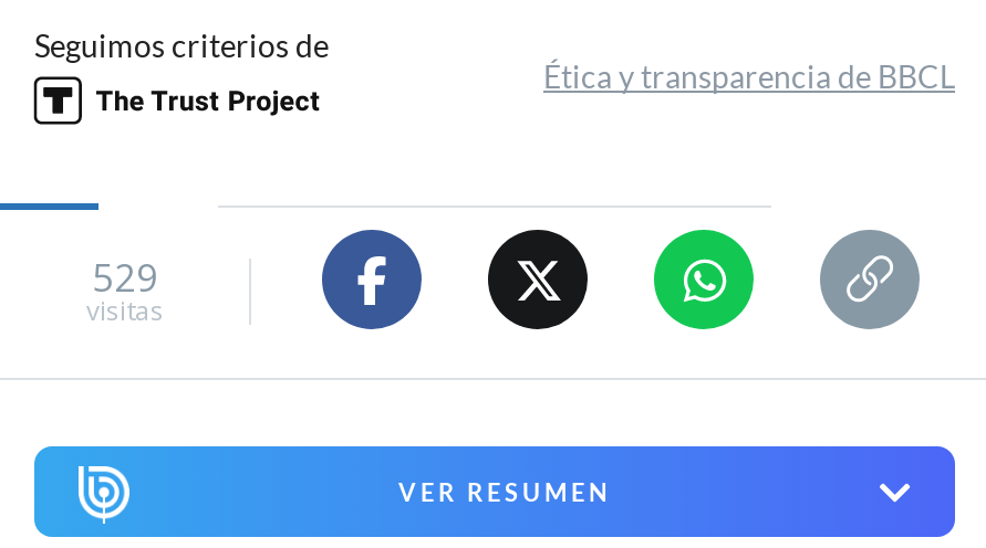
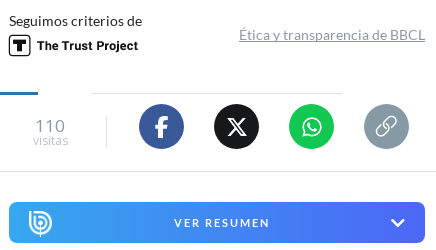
[92,252,158,303] 529 -> [35,114,65,137] 110

